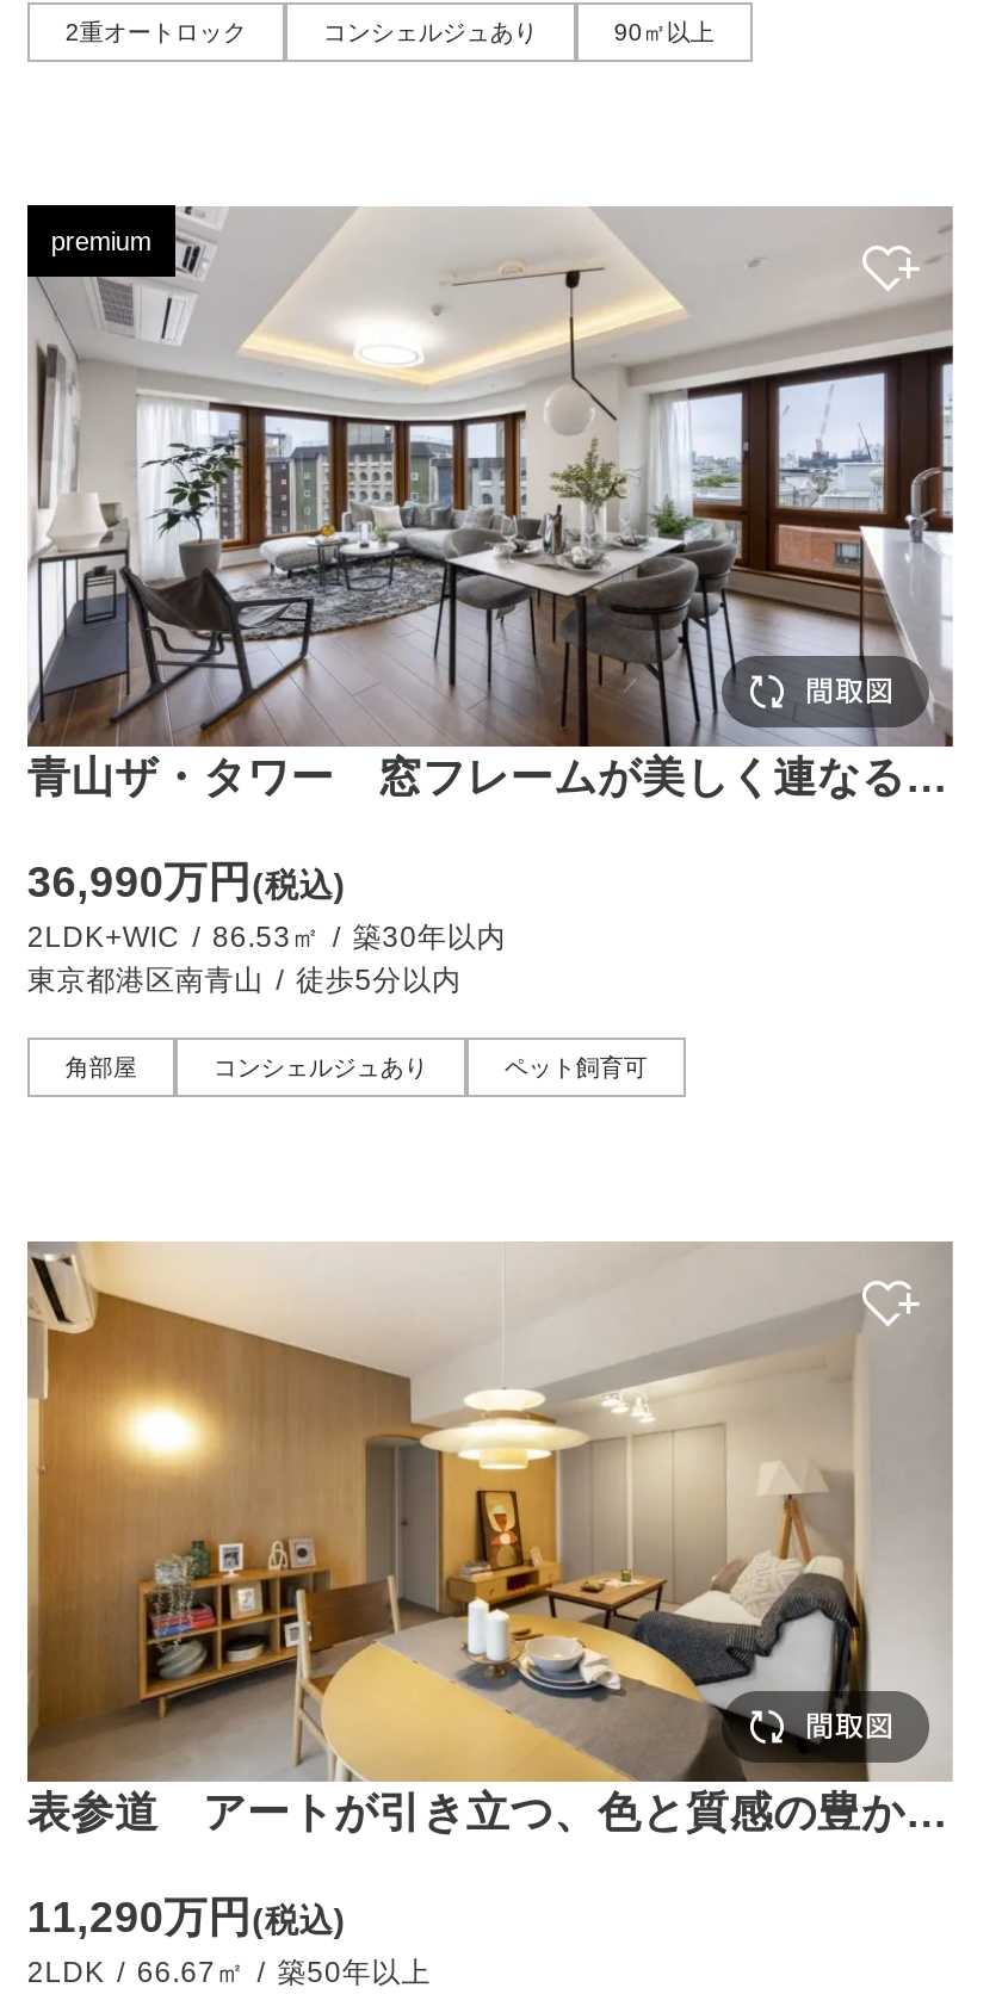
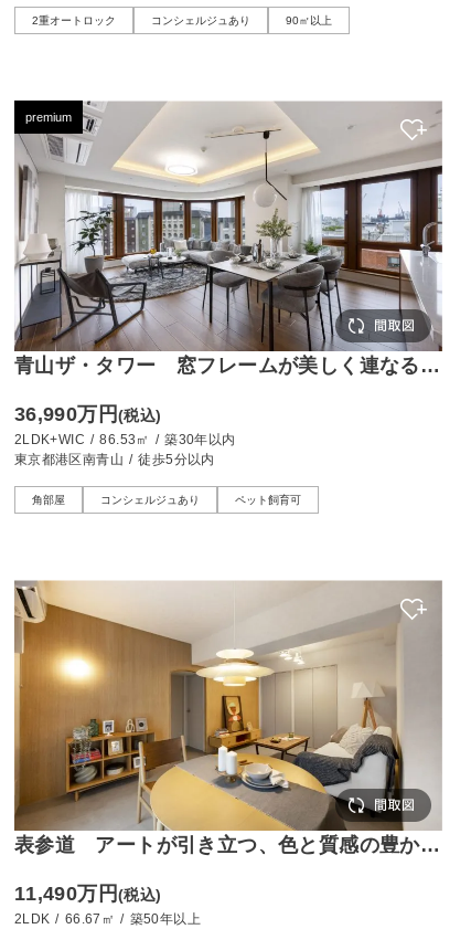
[27,1894,346,1942] 11,290万円(税込) -> [14,883,162,905] 11,490万円(税込)

